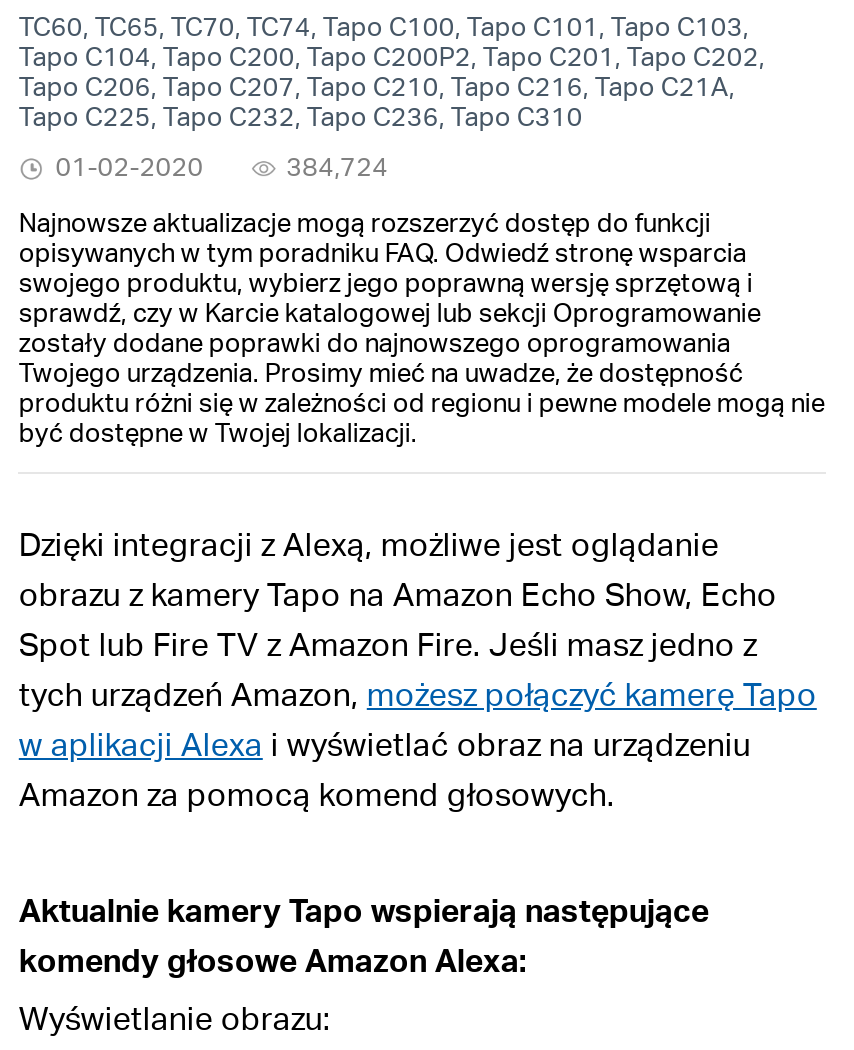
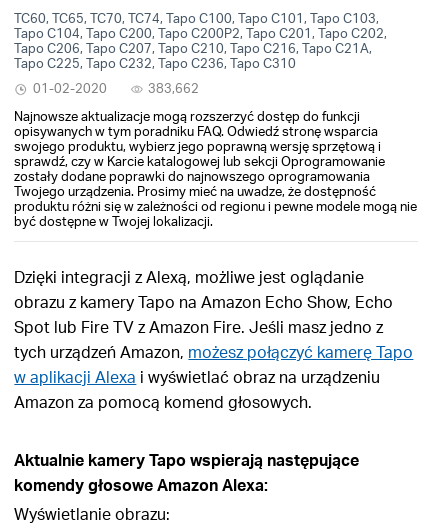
[286,149,388,181] 384,724 -> [148,80,199,96] 383,662

